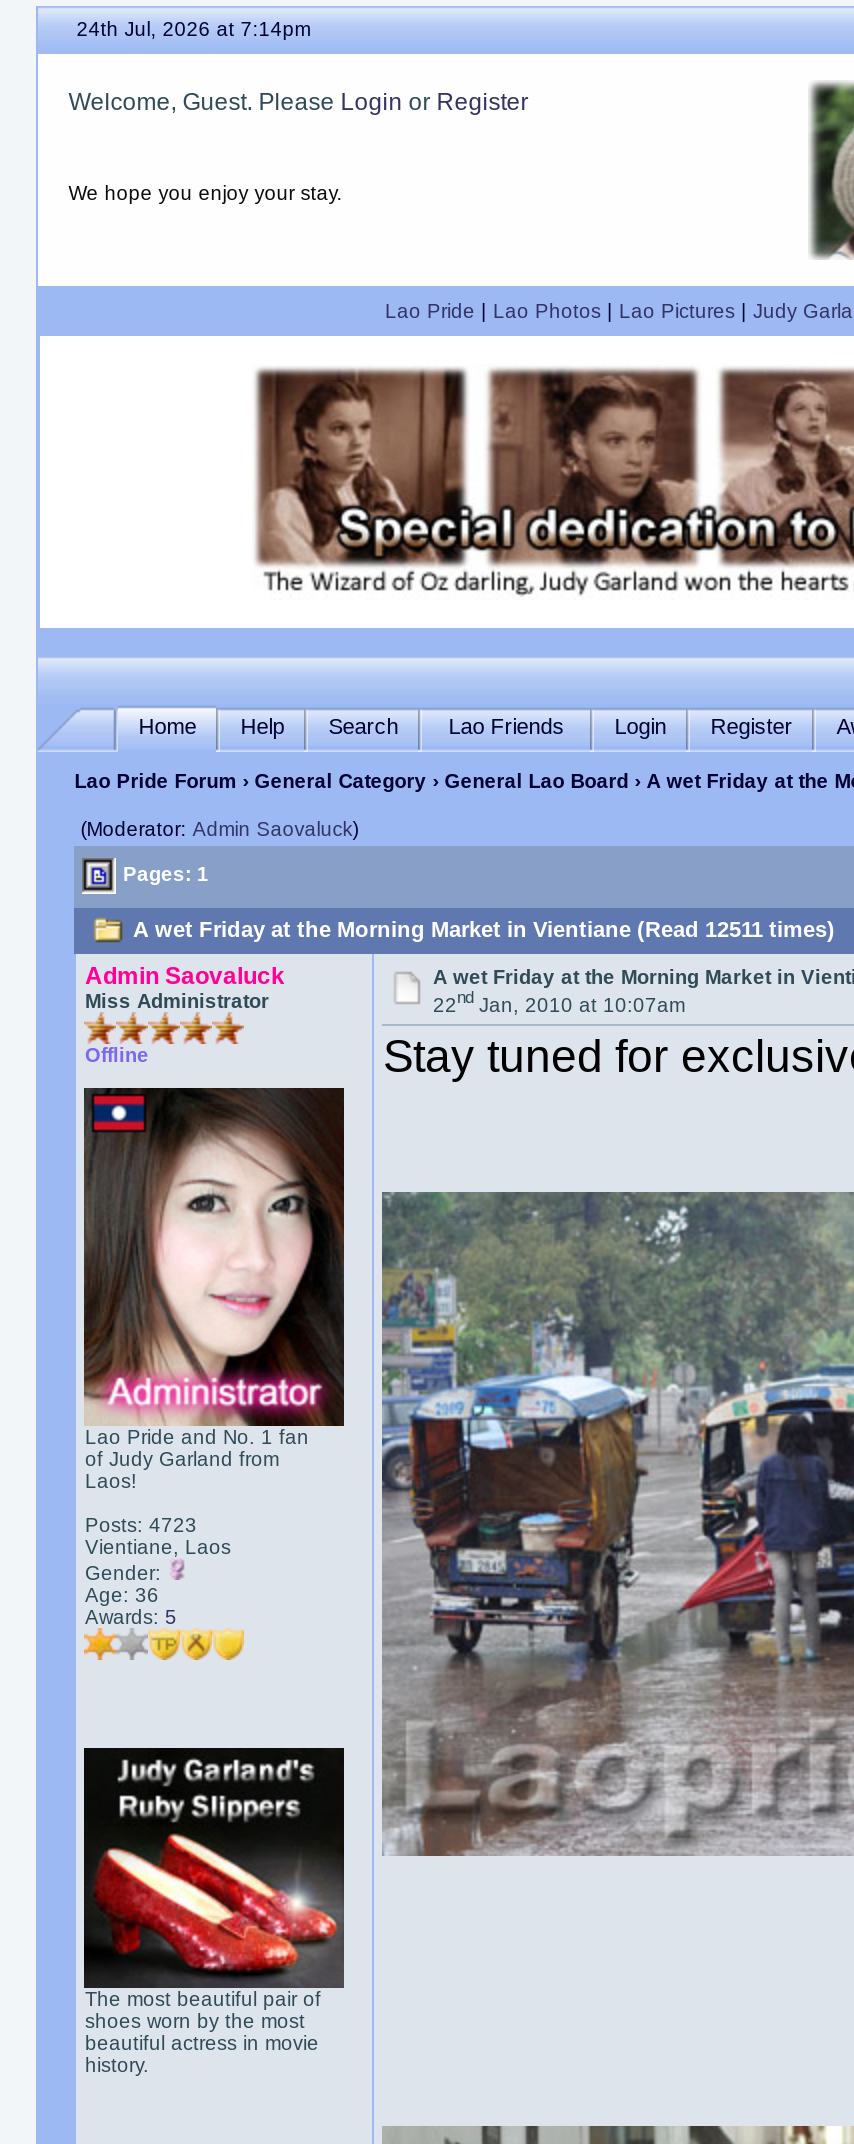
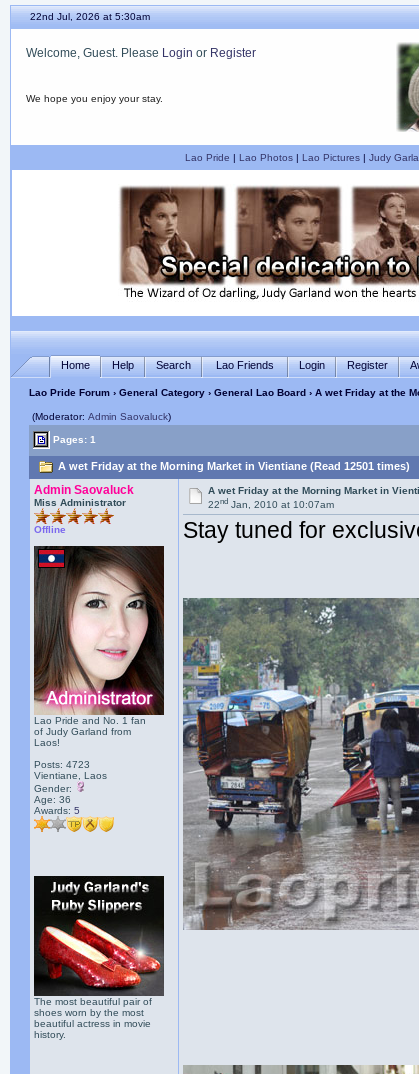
[76,18,310,40] 24th Jul, 2026 at 7:14pm -> [30,11,150,22] 22nd Jul, 2026 at 5:30am
[127,917,835,941] A wet Friday at the Morning Market in Vientiane (Read 12511 times) -> [55,460,410,472] A wet Friday at the Morning Market in Vientiane (Read 12501 times)

